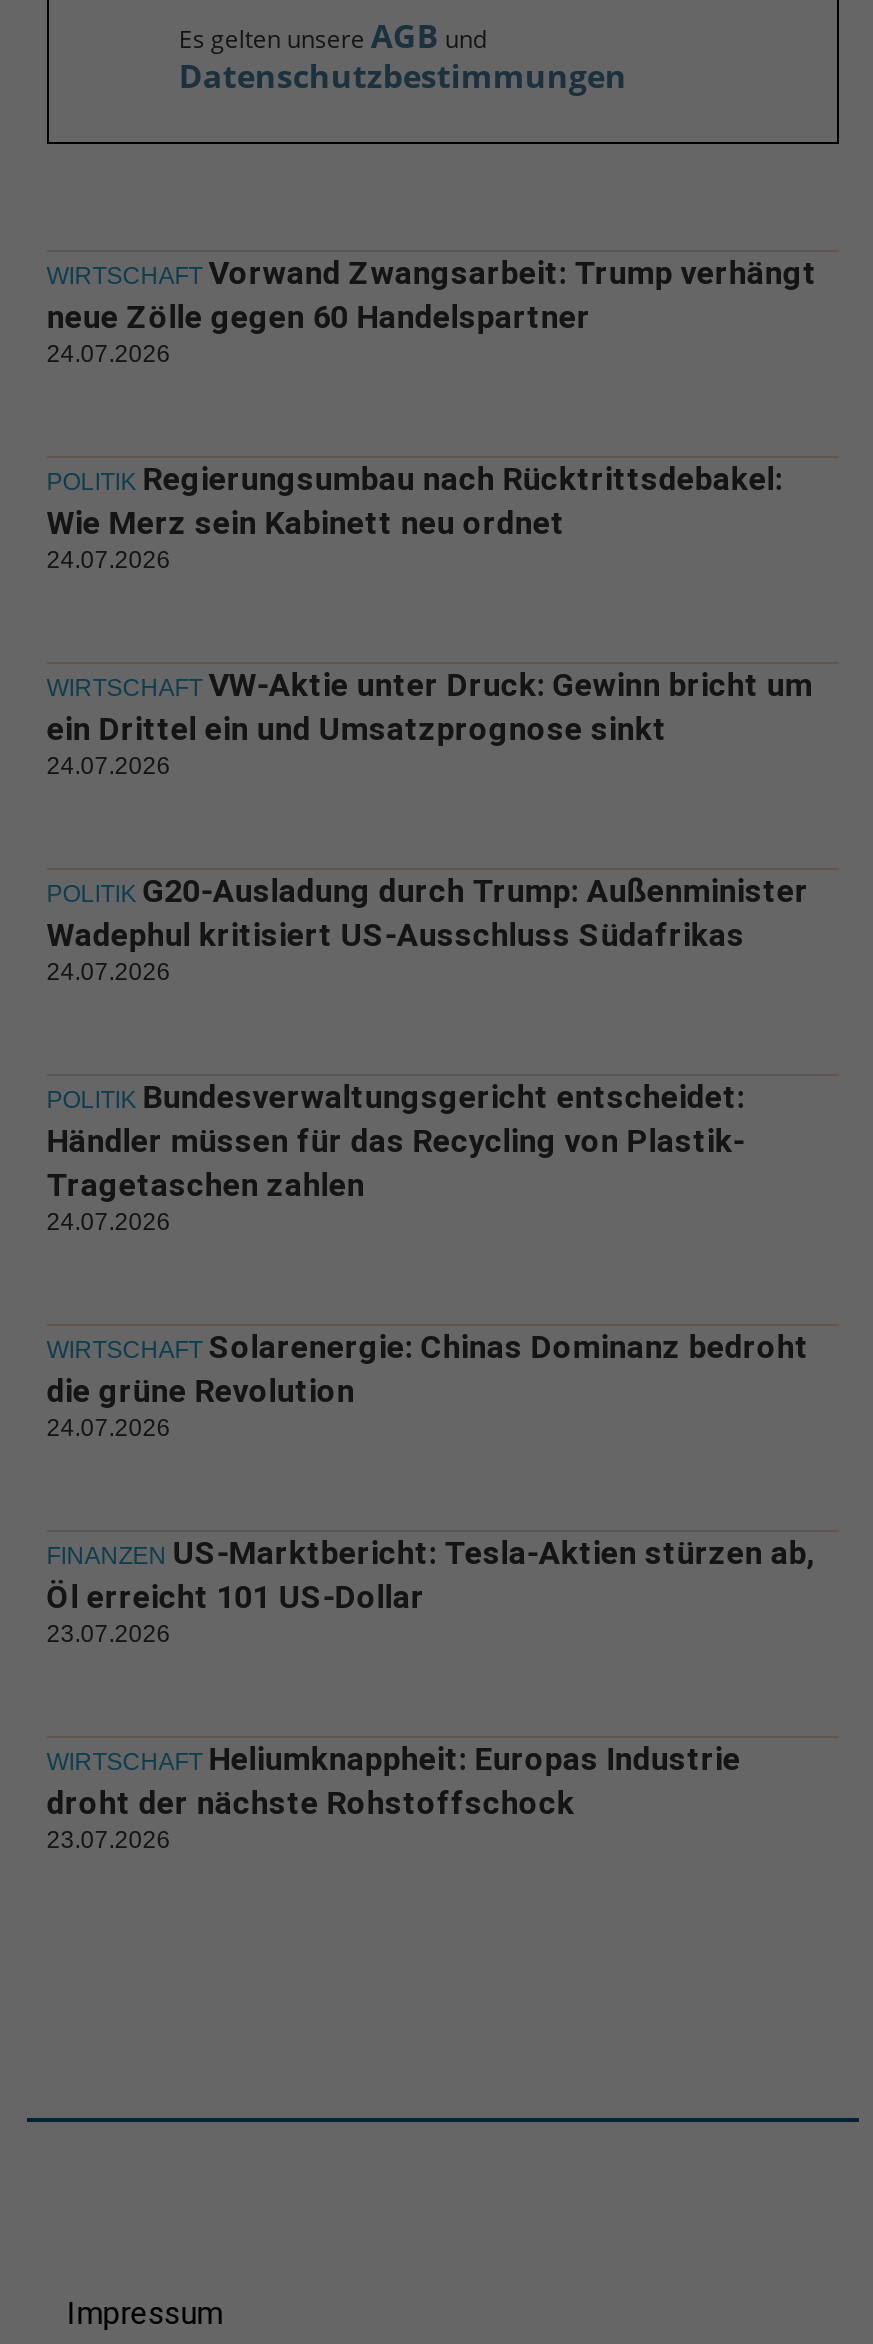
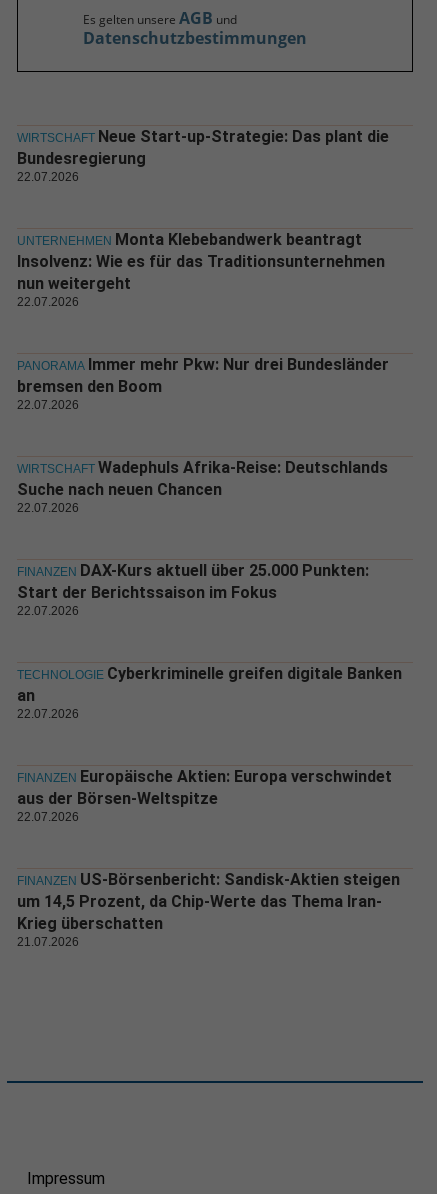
[46,254,816,368] WIRTSCHAFT Vorwand Zwangsarbeit: Trump verhängt | neue Zölle gegen 60 Handelspartner | 24.07.2026 -> [17,127,389,184] WIRTSCHAFT Neue Start-up-Strategie: Das plant die | Bundesregierung | 22.07.2026
[46,460,782,574] POLITIK Regierungsumbau nach Rücktrittsdebakel: | Wie Merz sein Kabinett neu ordnet | 24.07.2026 -> [17,230,385,309] UNTERNEHMEN Monta Klebebandwerk beantragt | Insolvenz: Wie es für das Traditionsunternehmen | nun weitergeht | 22.07.2026
[46,666,812,780] WIRTSCHAFT VW-Aktie unter Druck: Gewinn bricht um | ein Drittel ein und Umsatzprognose sinkt | 24.07.2026 -> [17,355,389,412] PANORAMA Immer mehr Pkw: Nur drei Bundesländer | bremsen den Boom | 22.07.2026
[46,872,808,986] POLITIK G20-Ausladung durch Trump: Außenminister | Wadephul kritisiert US-Ausschluss Südafrikas | 24.07.2026 -> [17,458,388,515] WIRTSCHAFT Wadephuls Afrika-Reise: Deutschlands | Suche nach neuen Chancen | 22.07.2026
[46,1078,744,1236] POLITIK Bundesverwaltungsgericht entscheidet: | Händler müssen für das Recycling von Plastik- | Tragetaschen zahlen | 24.07.2026 -> [17,561,369,618] FINANZEN DAX-Kurs aktuell über 25.000 Punkten: | Start der Berichtssaison im Fokus | 22.07.2026
[46,1328,808,1442] WIRTSCHAFT Solarenergie: Chinas Dominanz bedroht | die grüne Revolution | 24.07.2026 -> [17,664,402,721] TECHNOLOGIE Cyberkriminelle greifen digitale Banken | an | 22.07.2026
[46,1534,814,1648] FINANZEN US-Marktbericht: Tesla-Aktien stürzen ab, | Öl erreicht 101 US-Dollar | 23.07.2026 -> [17,767,392,824] FINANZEN Europäische Aktien: Europa verschwindet | aus der Börsen-Weltspitze | 22.07.2026
[46,1740,740,1854] WIRTSCHAFT Heliumknappheit: Europas Industrie | droht der nächste Rohstoffschock | 23.07.2026 -> [17,870,400,949] FINANZEN US-Börsenbericht: Sandisk-Aktien steigen | um 14,5 Prozent, da Chip-Werte das Thema Iran- | Krieg überschatten | 21.07.2026

